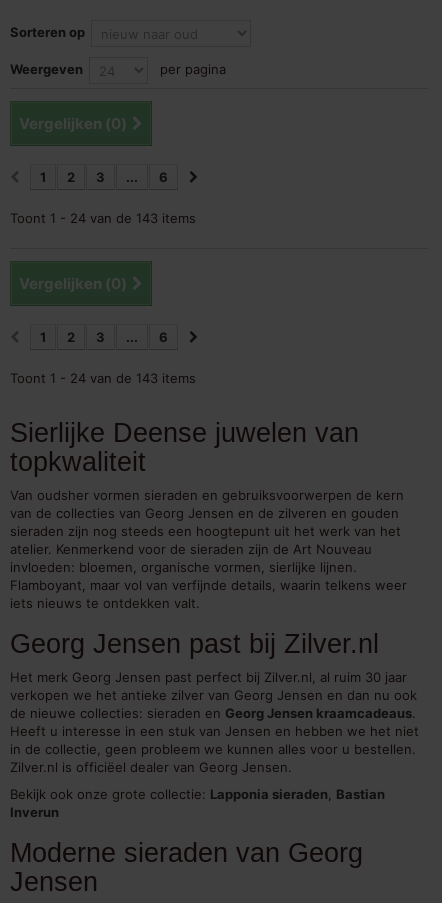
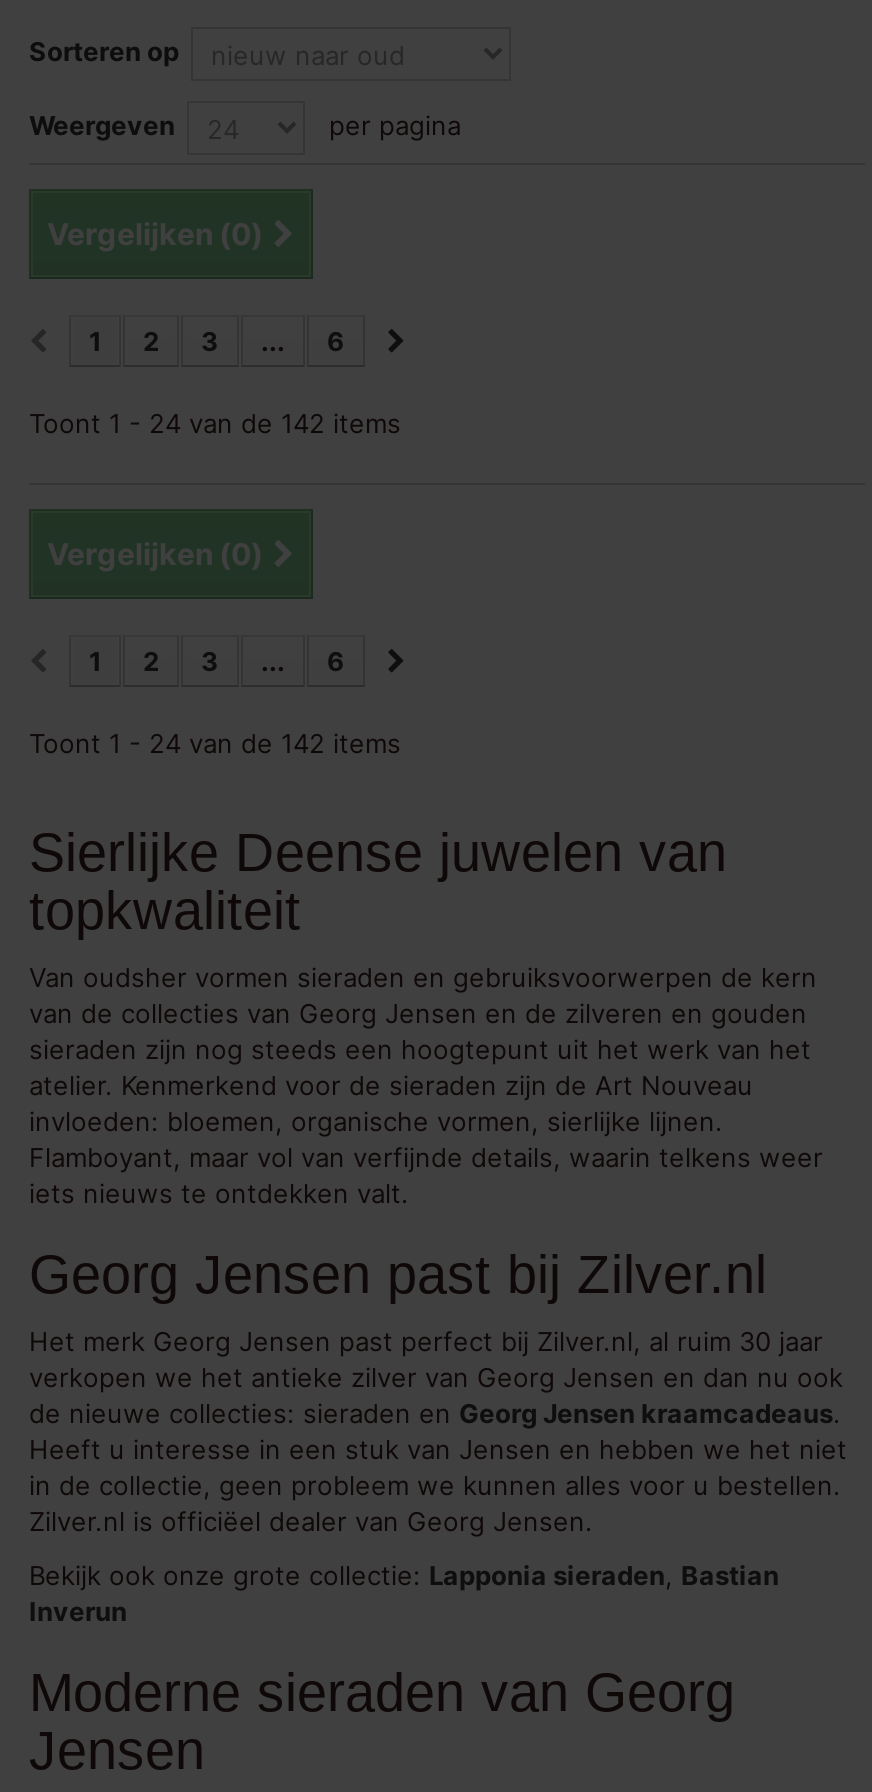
[10,210,196,226] Toont 1 - 24 van de 143 items -> [29,407,401,439] Toont 1 - 24 van de 142 items
[10,370,196,386] Toont 1 - 24 van de 143 items -> [29,727,401,759] Toont 1 - 24 van de 142 items

